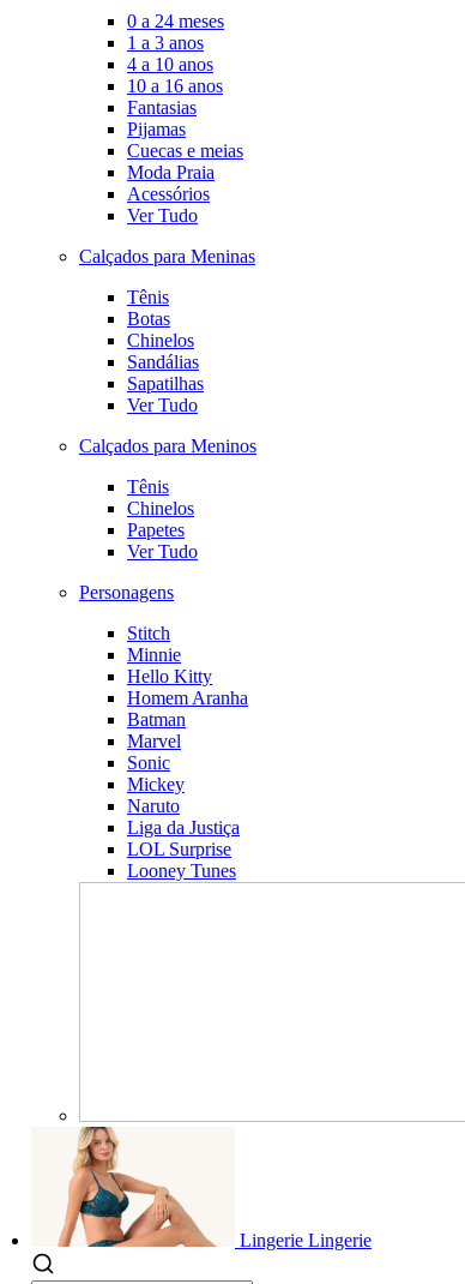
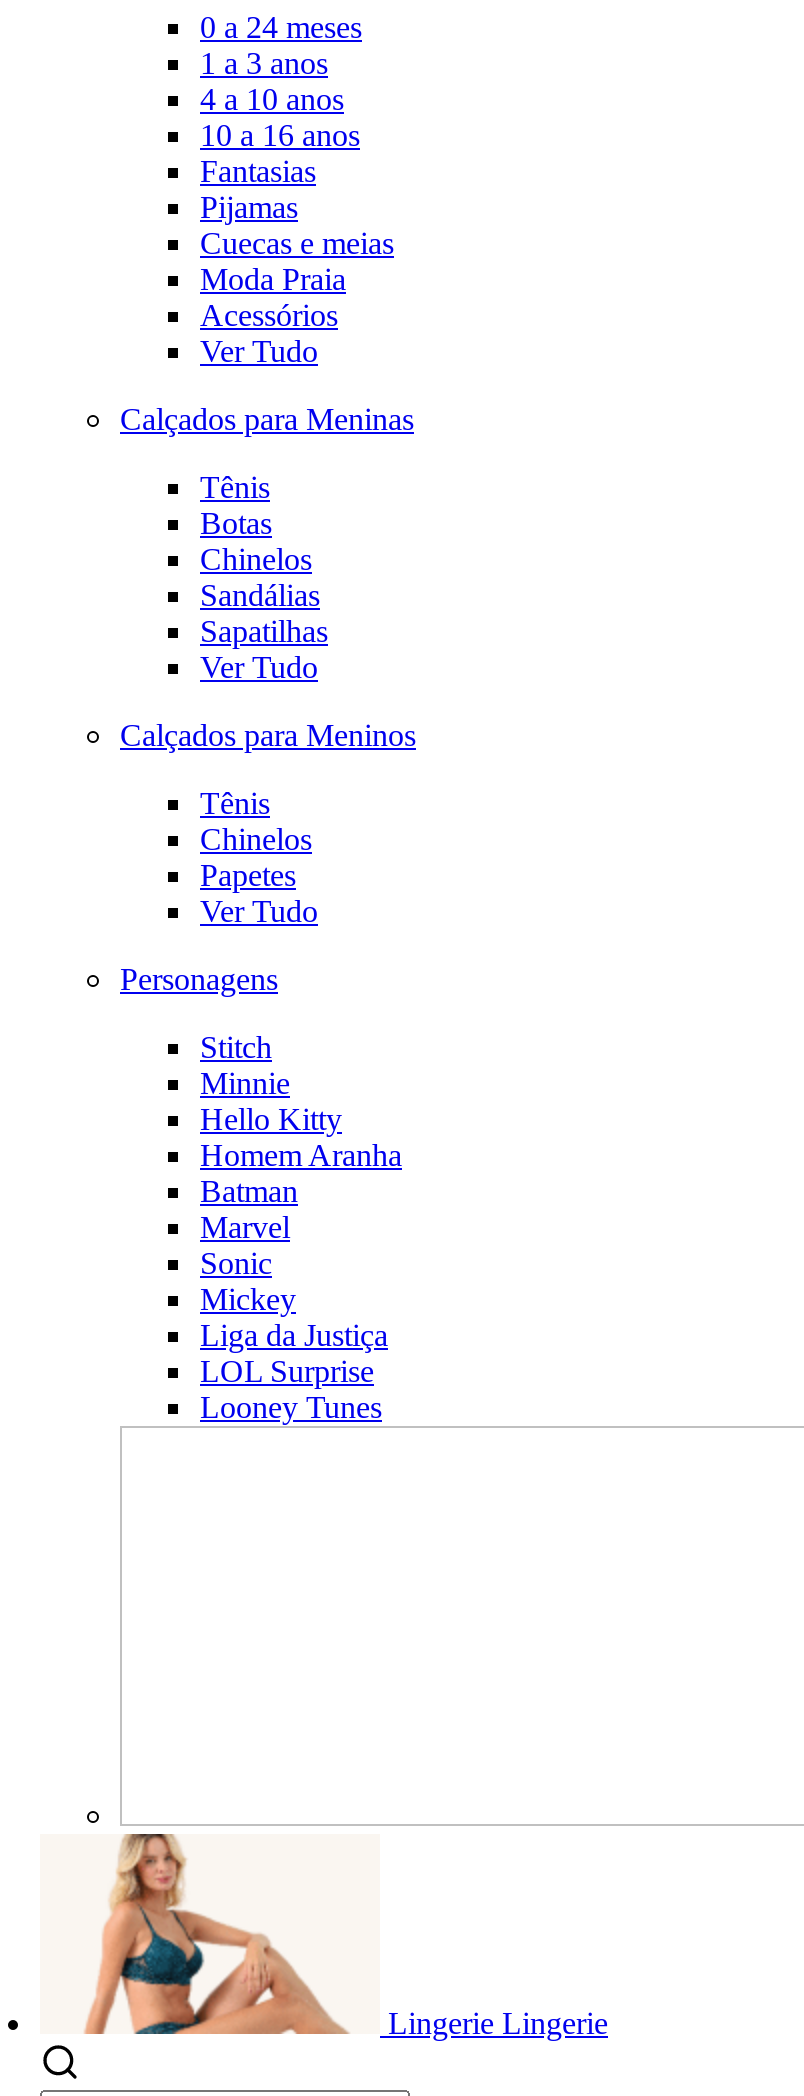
[127,796,180,816] Naruto -> none

